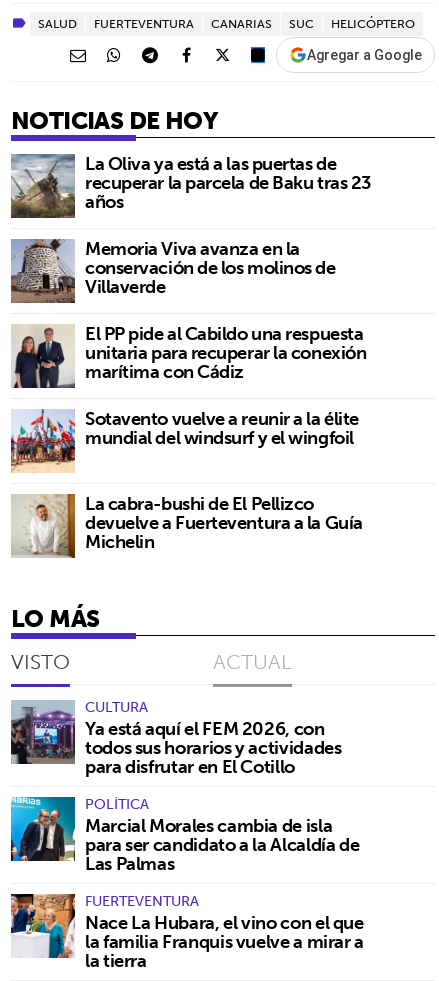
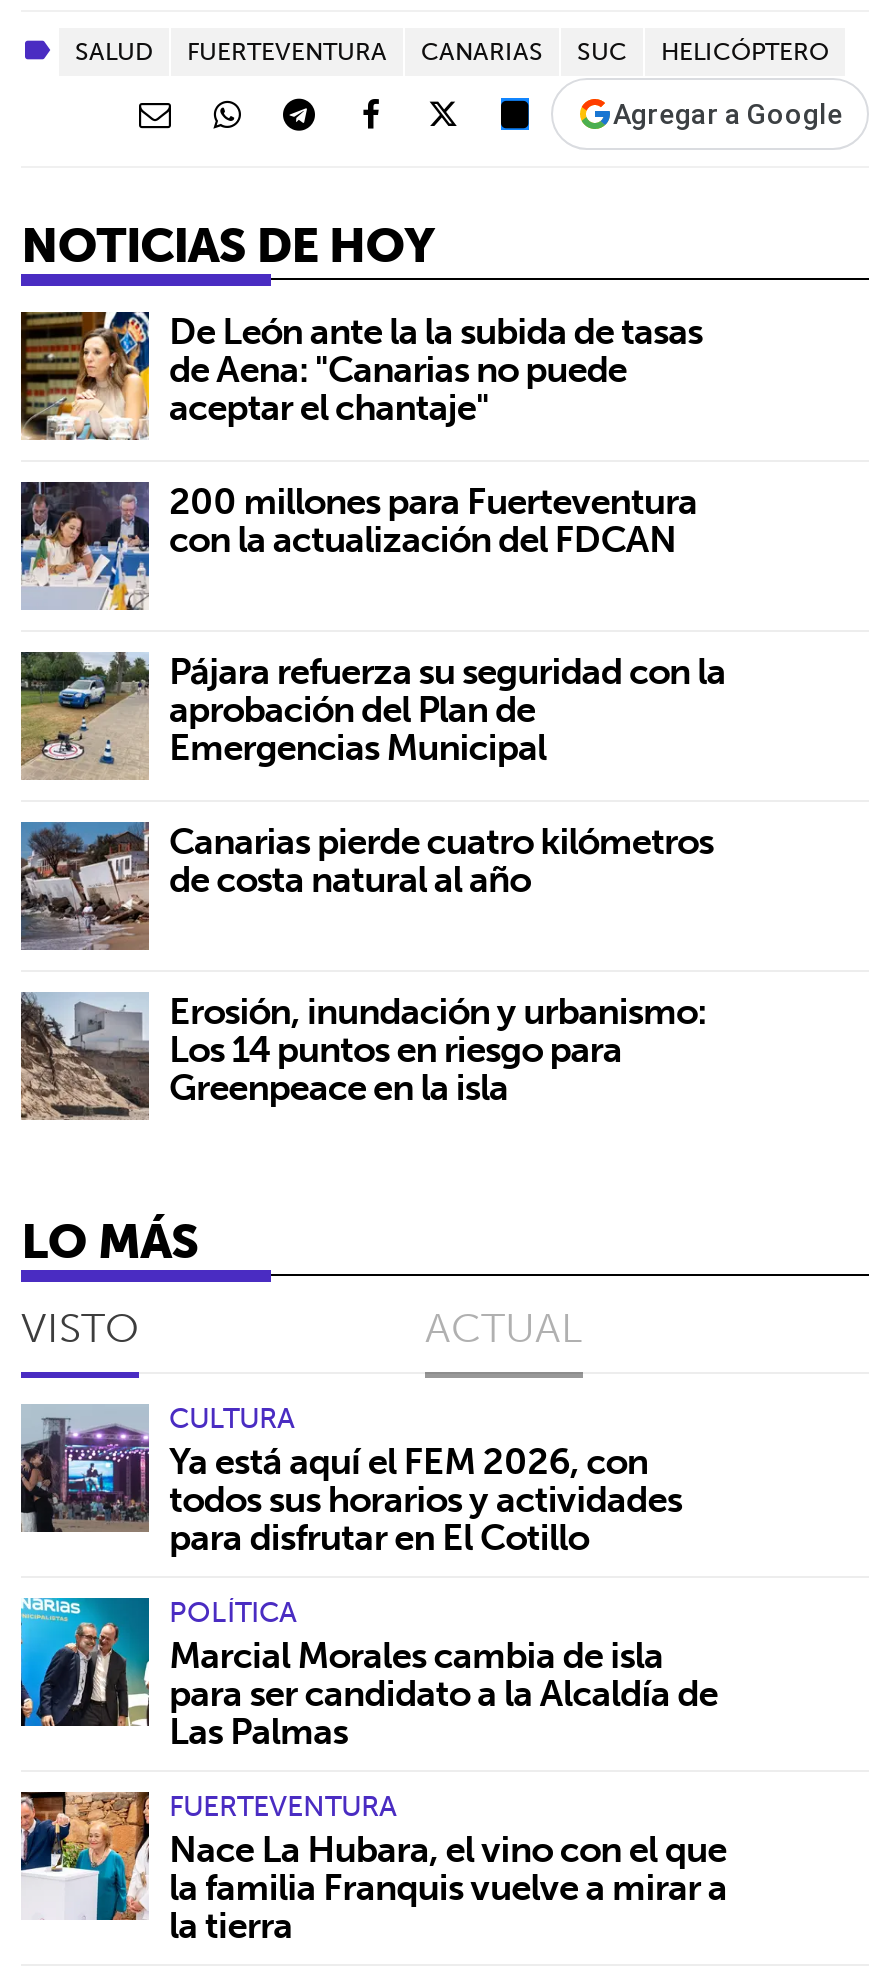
[10,147,372,219] [image] | La Oliva ya está a las puertas de | recuperar la parcela de Baku tras 23 | años -> [19,299,702,442] [image] | De León ante la la subida de tasas | de Aena: "Canarias no puede | aceptar el chantaje"
[10,232,335,304] [image] | Memoria Viva avanza en la | conservación de los molinos de | Villaverde -> [19,469,697,612] [image] | 200 millones para Fuerteventura | con la actualización del FDCAN
[11,317,366,388] [image] | El PP pide al Cabildo una respuesta | unitaria para recuperar la conexión | marítima con Cádiz -> [19,639,726,778] [image] | Pájara refuerza su seguridad con la | aprobación del Plan de | Emergencias Municipal
[10,402,359,473] [image] | Sotavento vuelve a reunir a la élite | mundial del windsurf y el wingfoil -> [19,809,713,952] [image] | Canarias pierde cuatro kilómetros | de costa natural al año
[11,487,363,557] [image] | La cabra-bushi de El Pellizco | devuelve a Fuerteventura a la Guía | Michelin -> [19,979,706,1120] [image] | Erosión, inundación y urbanismo: | Los 14 puntos en riesgo para | Greenpeace en la isla

